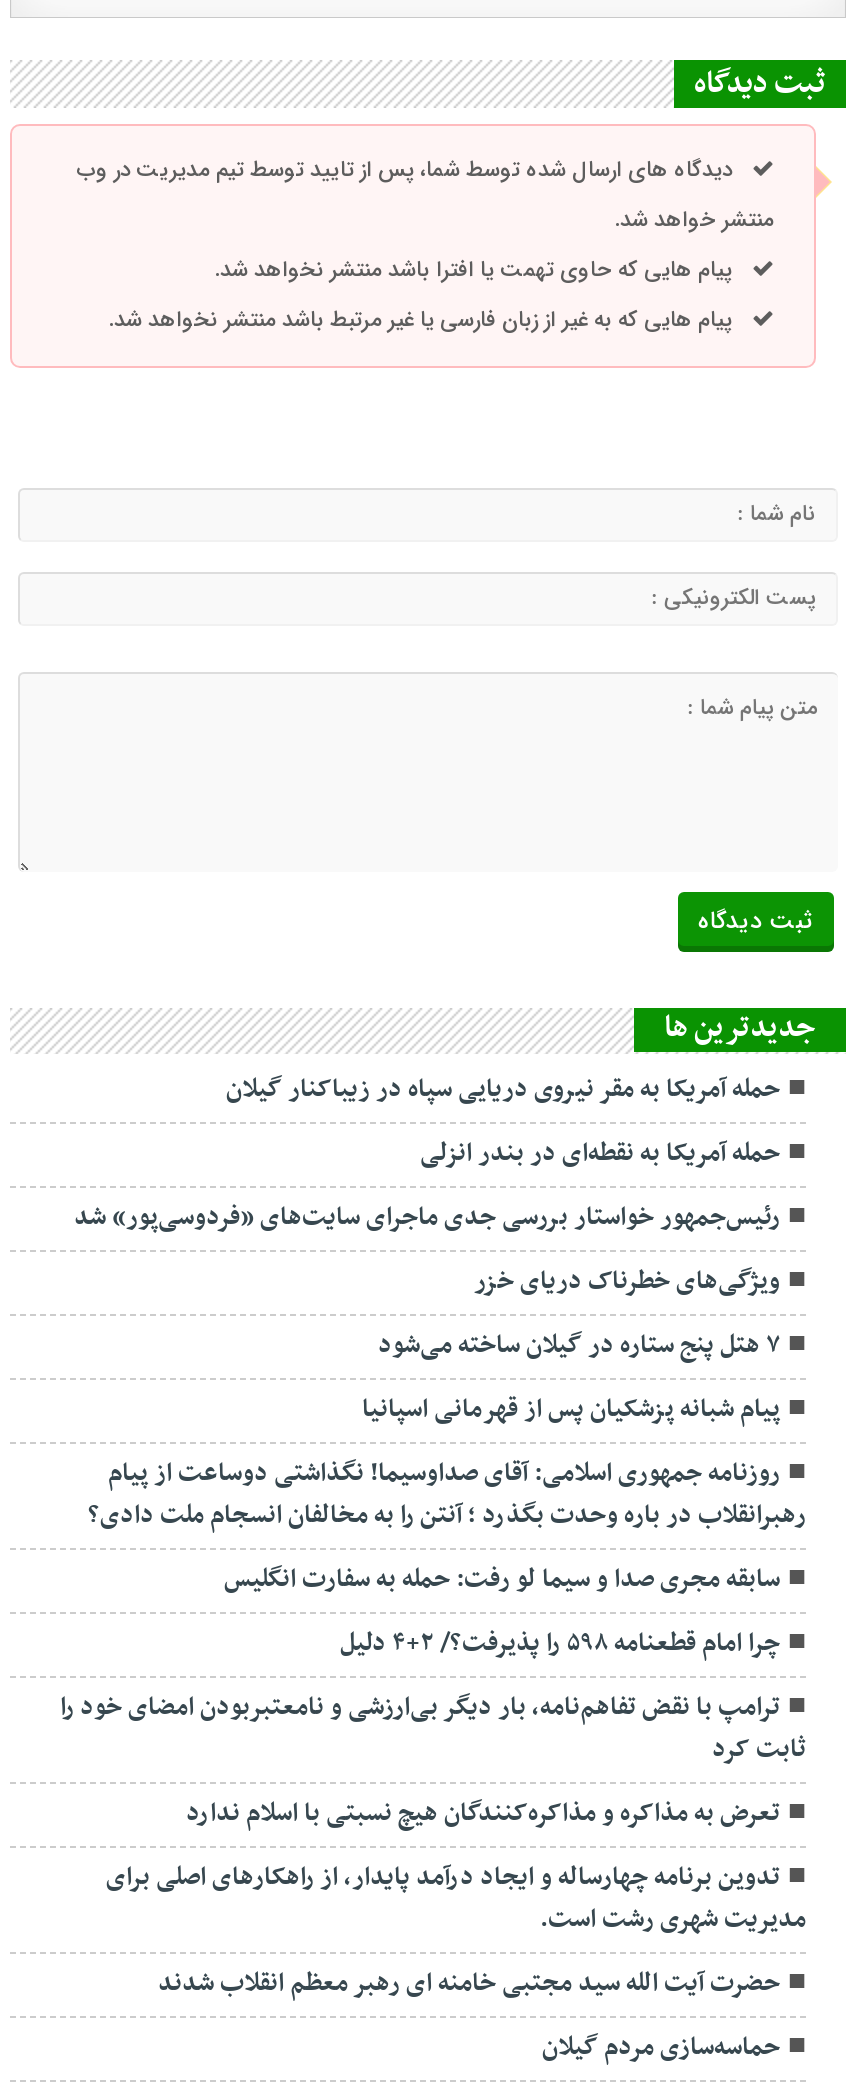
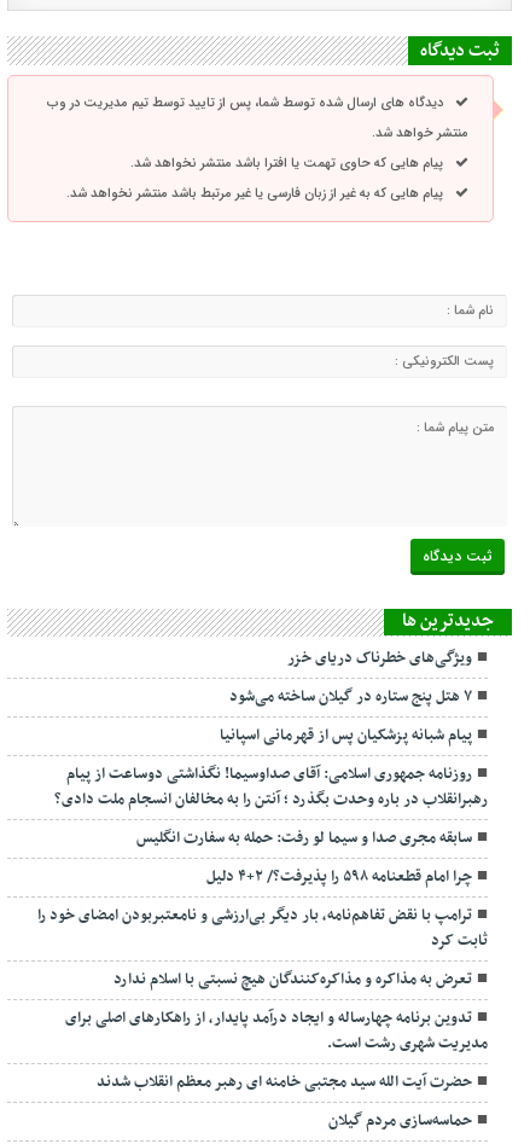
[74,1069,780,1241] حمله آمریکا به مقر نیروی دریایی سپاه در زیباکنار گیلان | حمله آمریکا به نقطه‌ای در بندر انزلی | رئیس‌جمهور خواستار بررسی جدی ماجرای سایت‌های «فردوسی‌پور» شد -> none

